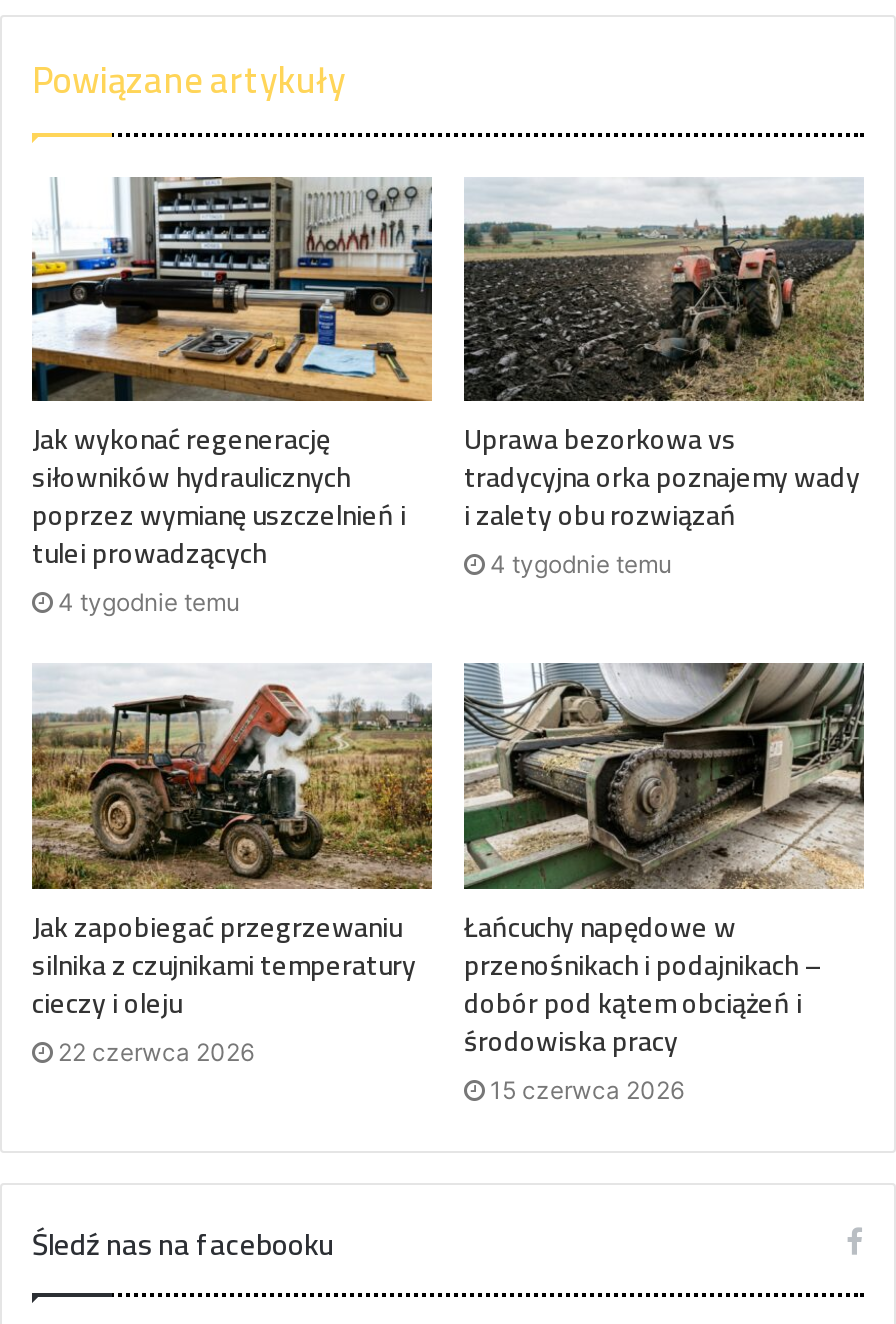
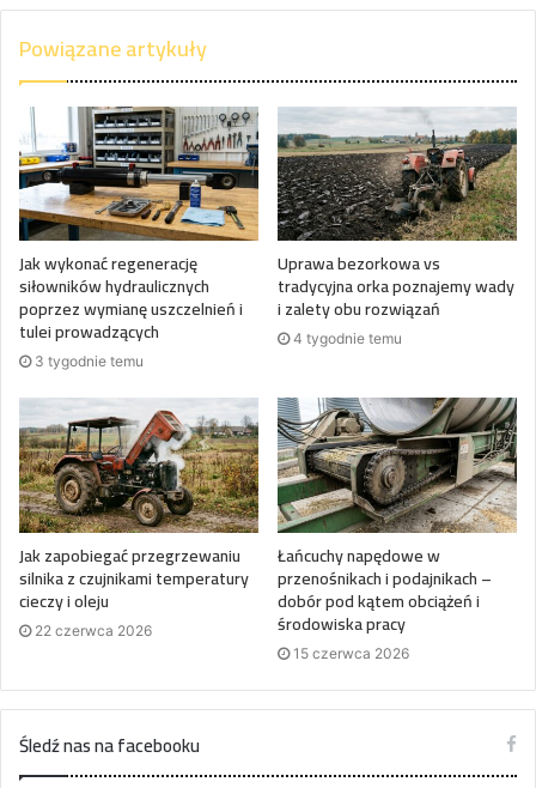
[58,588,240,618] 4 tygodnie temu -> [35,353,144,371] 3 tygodnie temu

